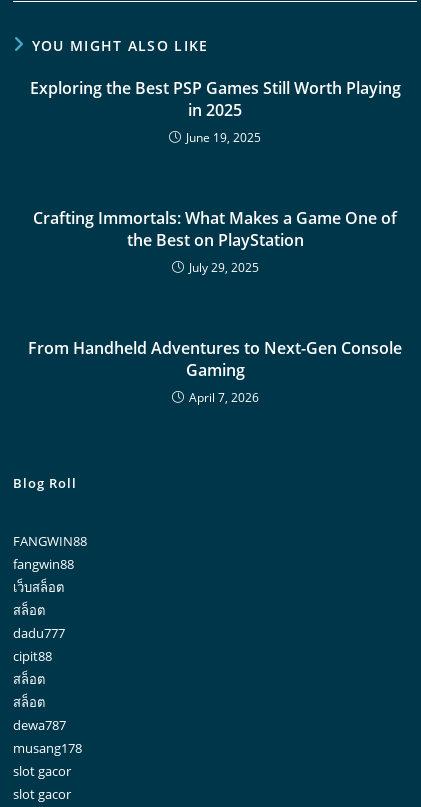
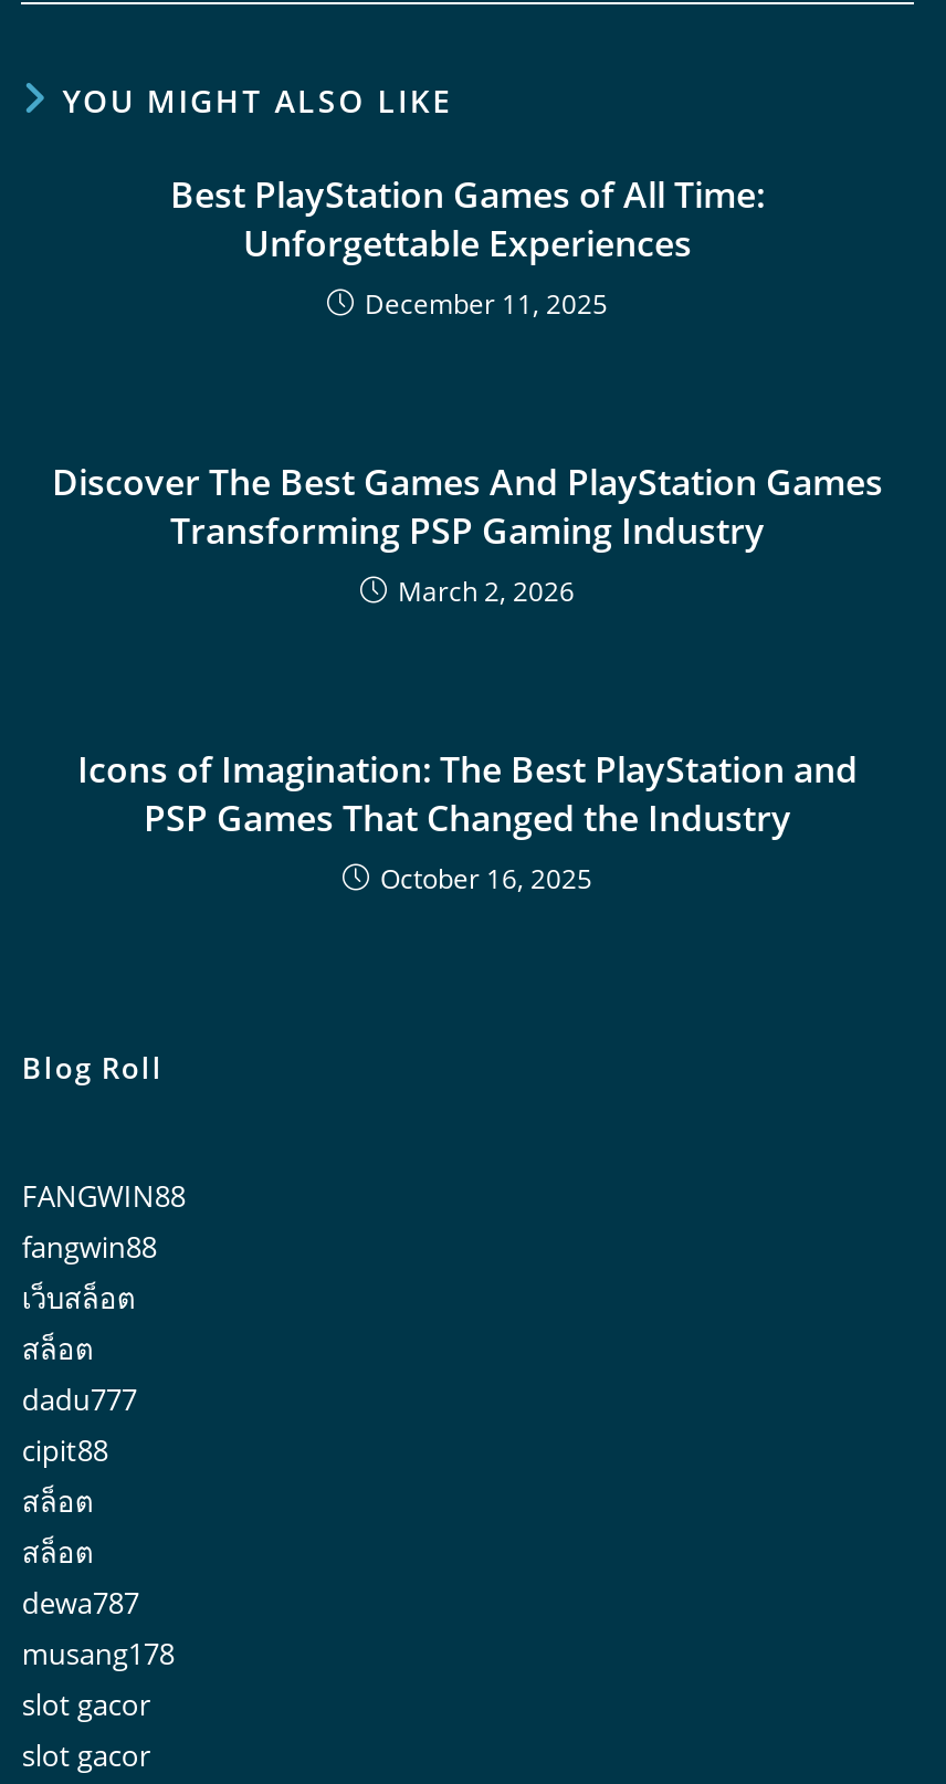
[29,77,400,146] Exploring the Best PSP Games Still Worth Playing | in 2025 | June 19, 2025 -> [170,171,765,323] Best PlayStation Games of All Time: | Unforgettable Experiences | December 11, 2025
[33,207,397,276] Crafting Immortals: What Makes a Game One of | the Best on PlayStation | July 29, 2025 -> [52,458,883,611] Discover The Best Games And PlayStation Games | Transforming PSP Gaming Industry | March 2, 2026
[28,337,402,406] From Handheld Adventures to Next-Gen Console | Gaming | April 7, 2026 -> [77,746,858,898] Icons of Imagination: The Best PlayStation and | PSP Games That Changed the Industry | October 16, 2025

